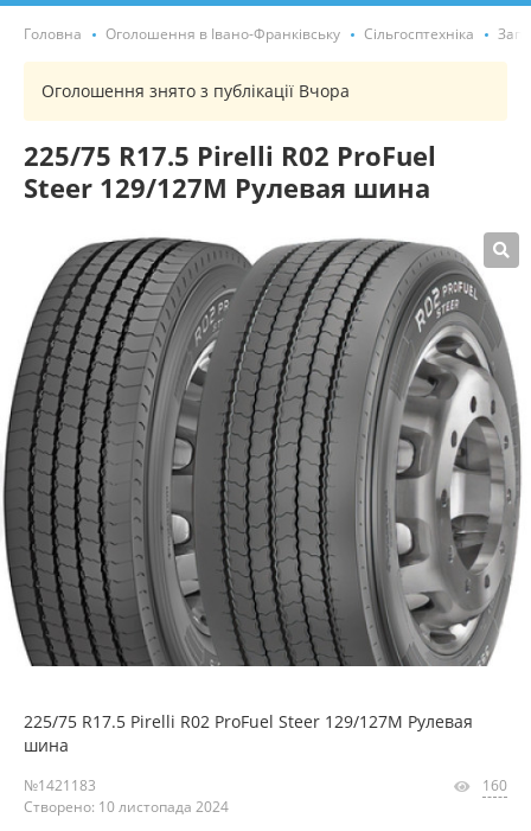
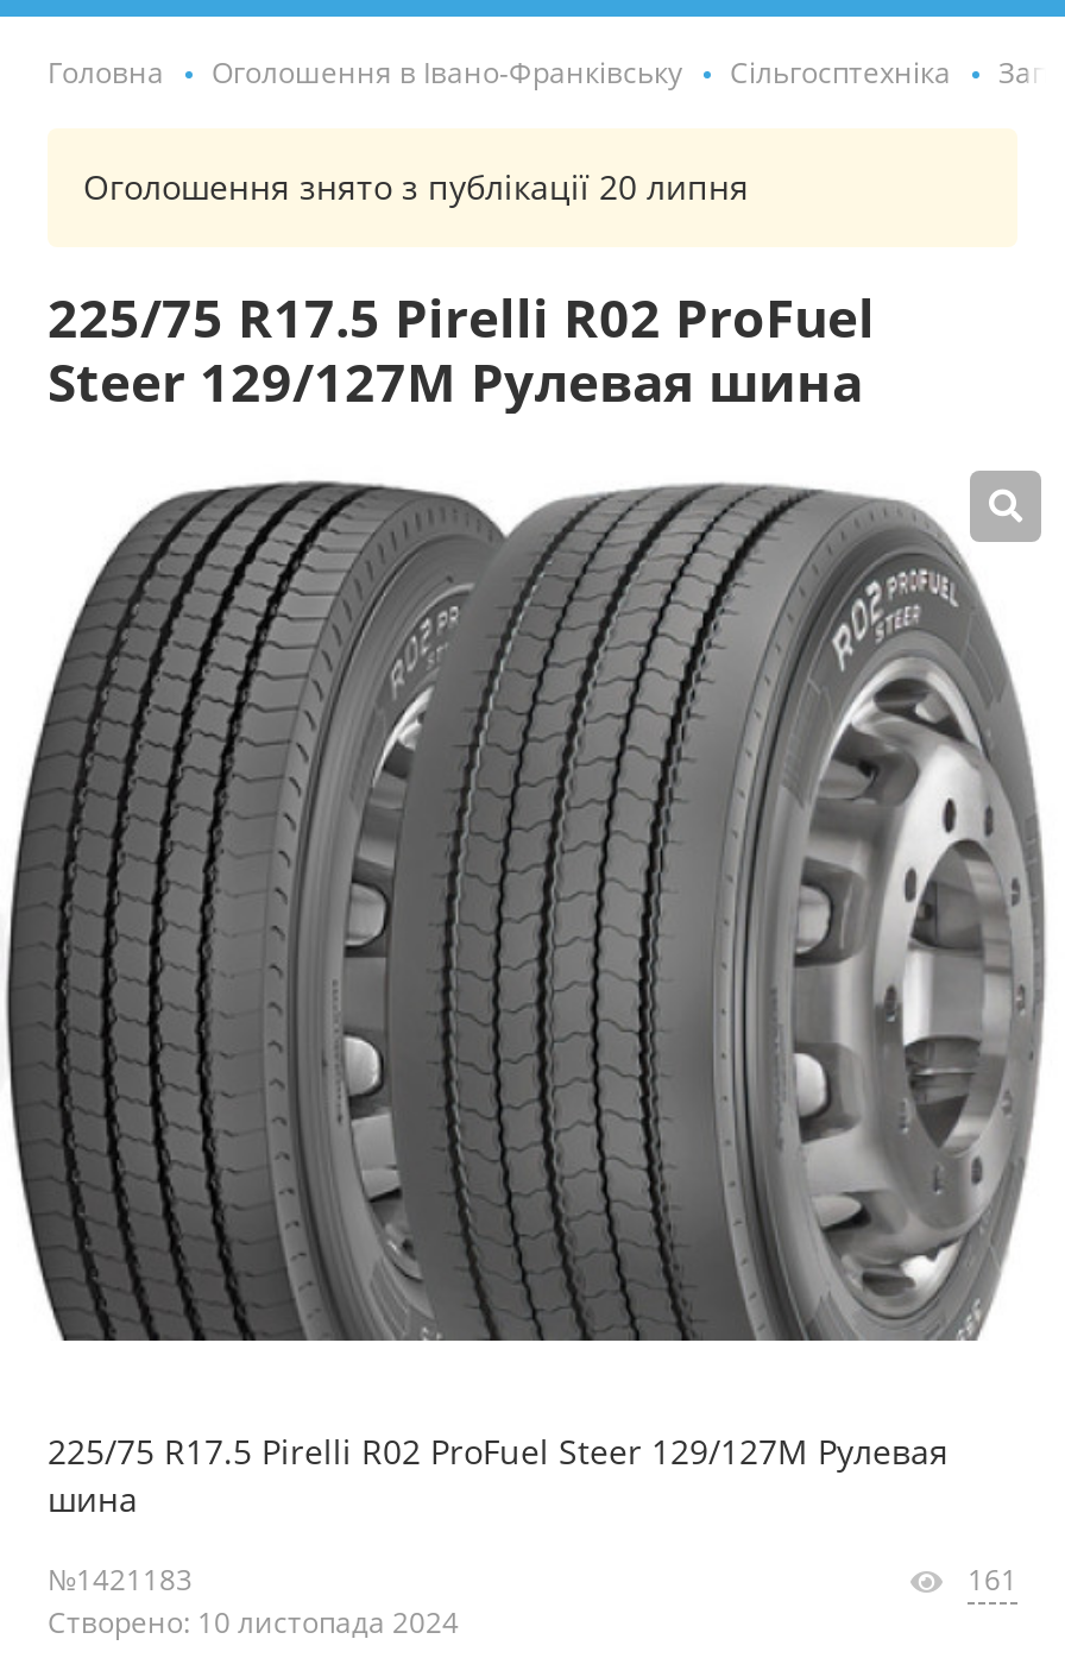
[41,79,350,102] Оголошення знято з публікації Вчора -> [83,164,749,209] Оголошення знято з публікації 20 липня
[482,776,507,796] 160 -> [968,1560,1017,1600] 161

